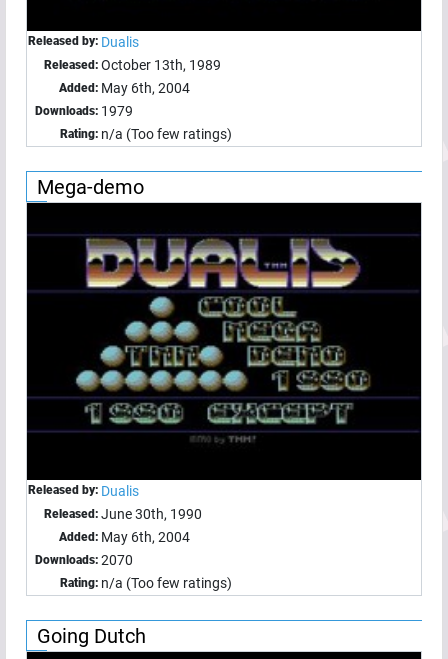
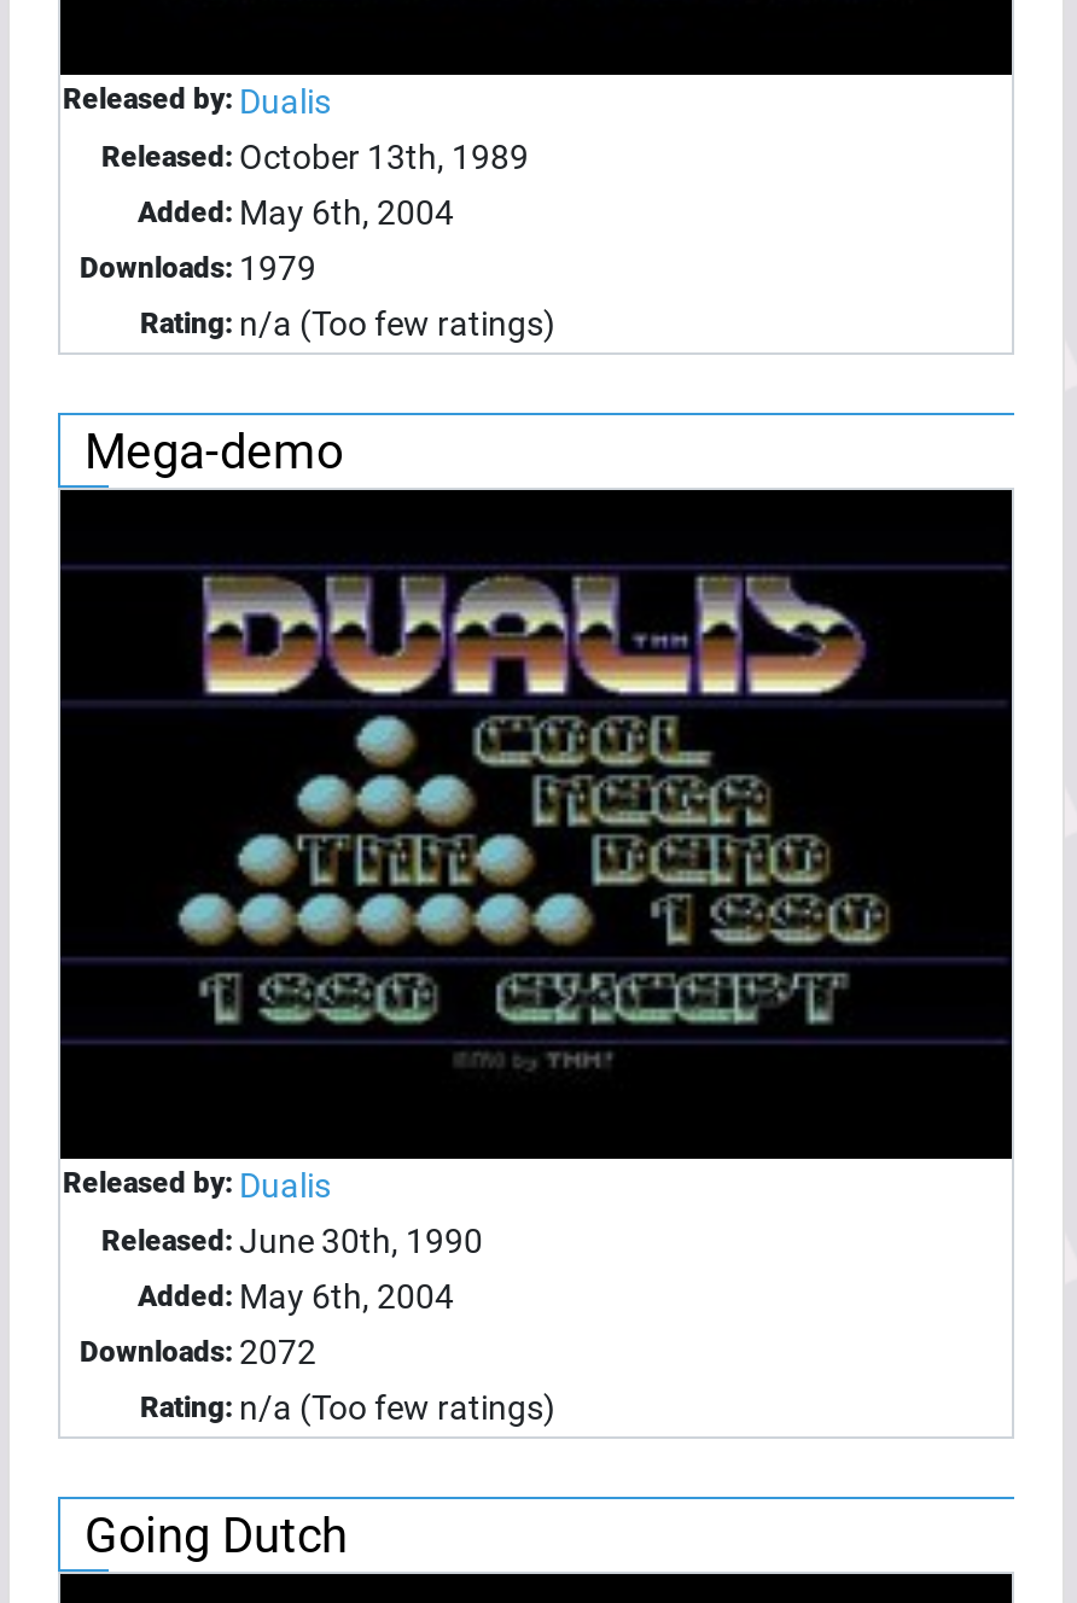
[35,552,133,568] Downloads: 2070 -> [80,1333,316,1372] Downloads: 2072

